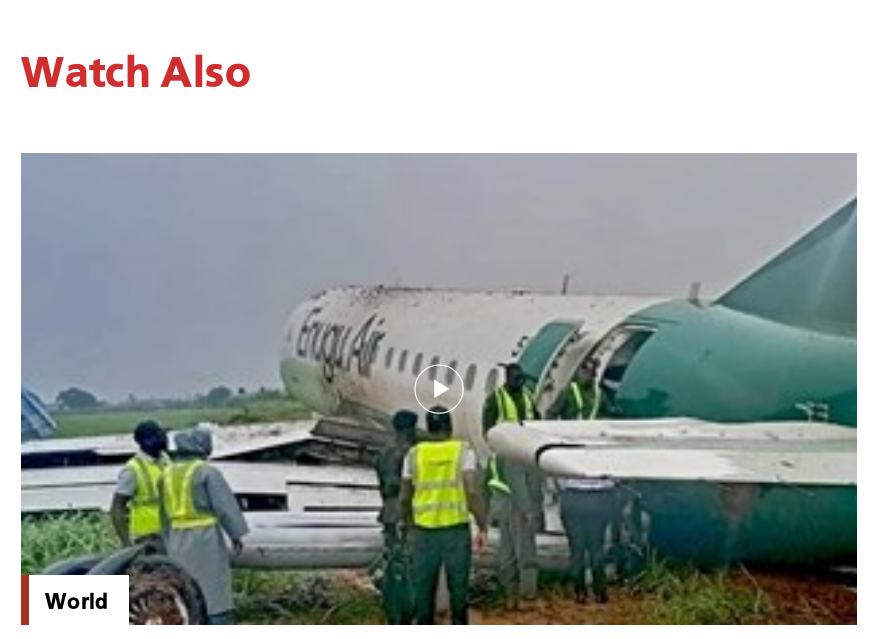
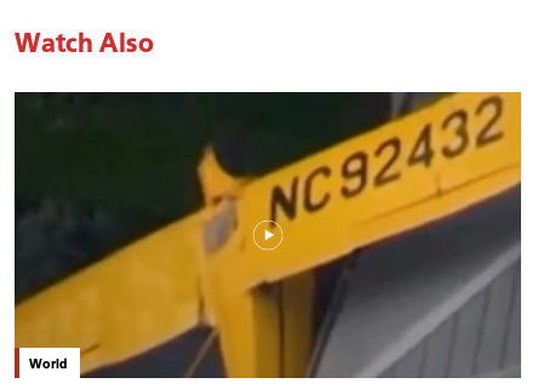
[19,153,859,627] [image] -> [13,91,522,379] [image]

